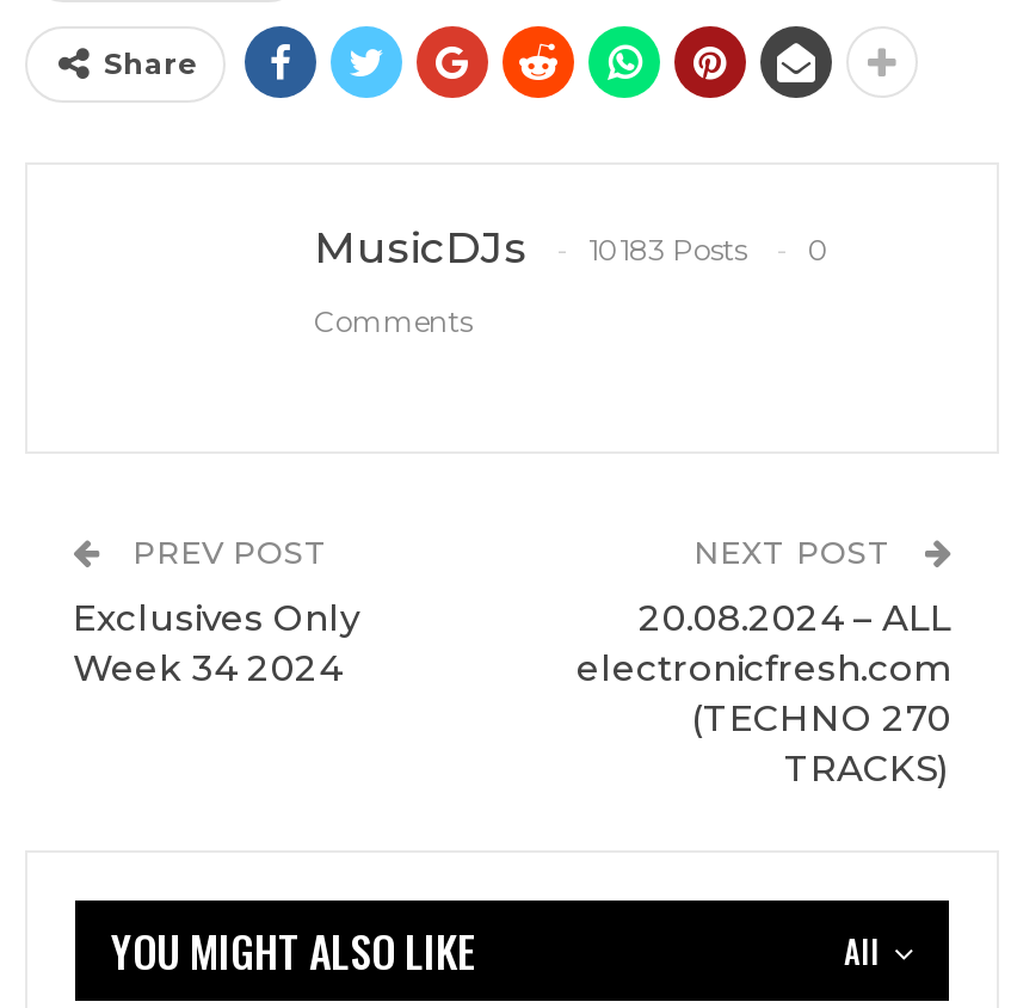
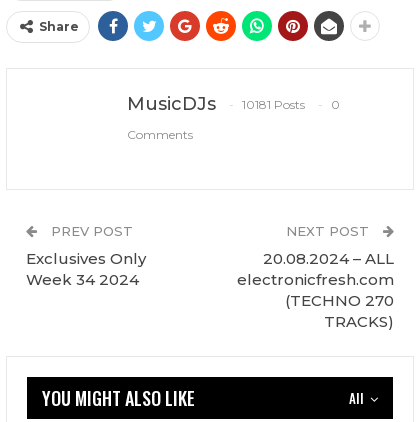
[588,233,746,268] 10183 Posts -> [242,97,305,112] 10181 Posts

